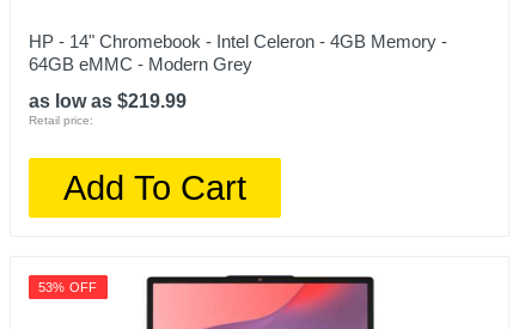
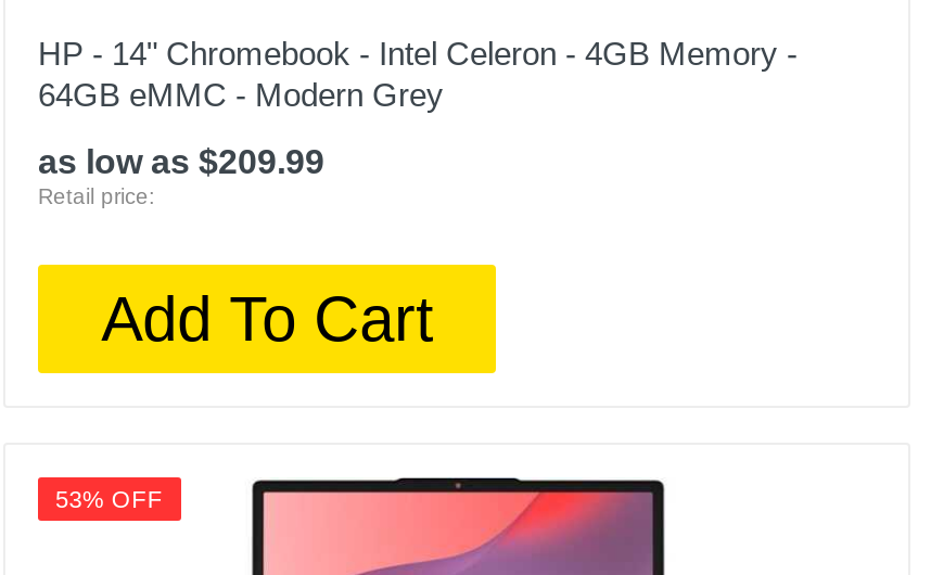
[29,91,187,111] as low as $219.99 -> [38,143,324,180] as low as $209.99

